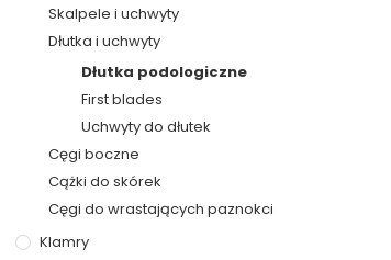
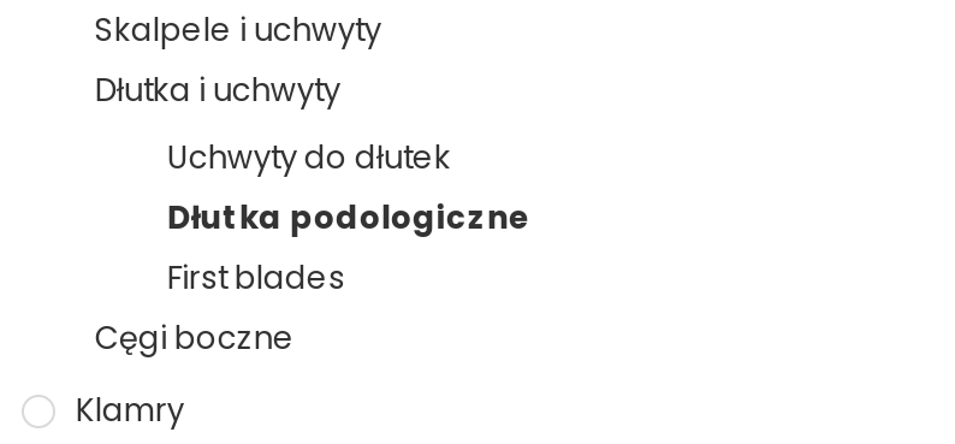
moved [82,62,248,110] -> [167,196,530,302]: Dłutka podologiczne | First blades
moved [82,117,211,137] -> [167,135,451,181]: Uchwyty do dłutek
[49,171,274,220] Cążki do skórek | Cęgi do wrastających paznokci -> none

